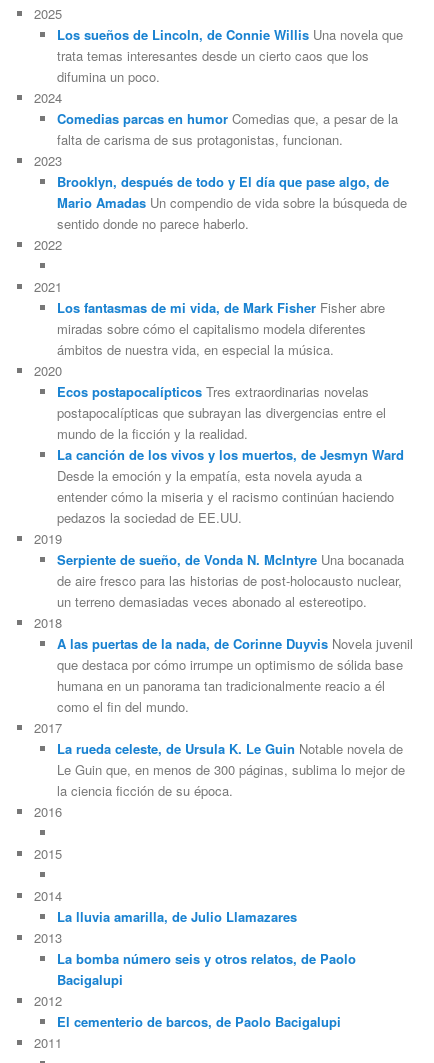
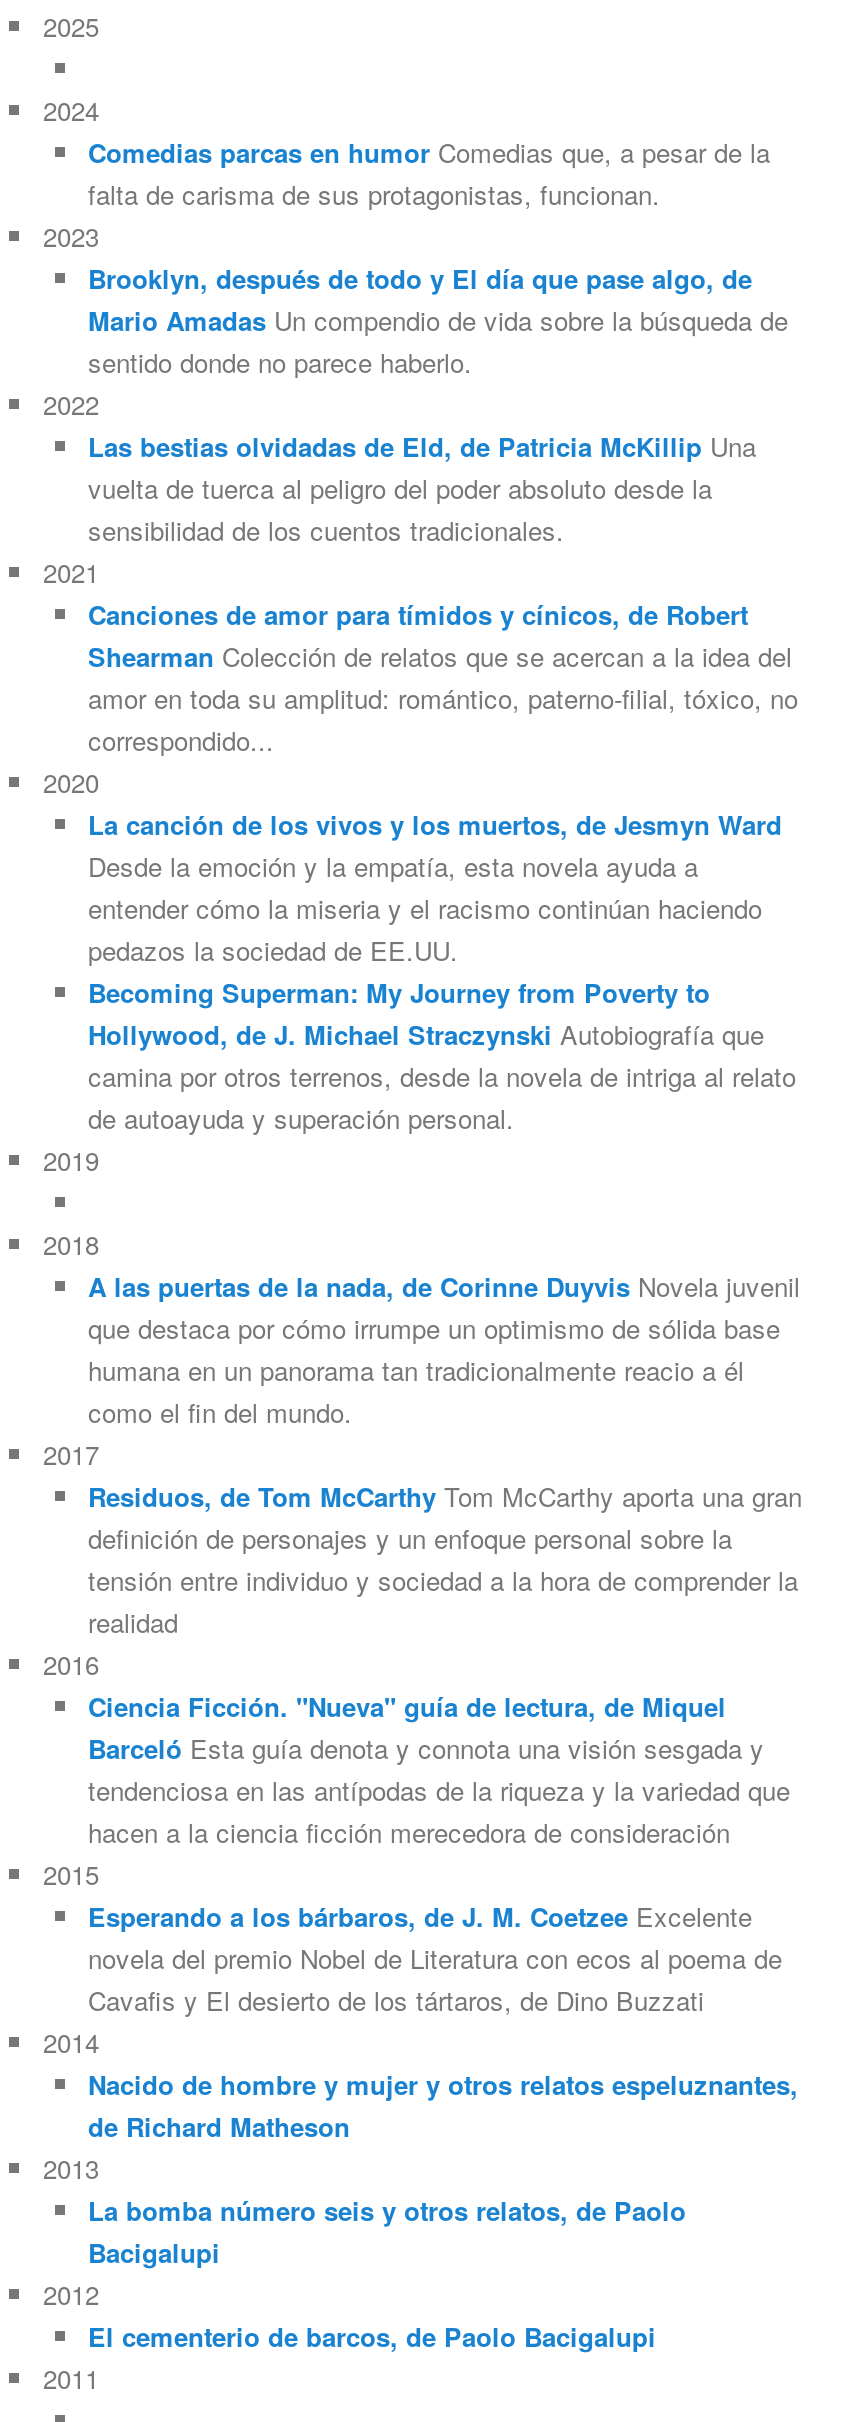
[56,25,402,86] Los sueños de Lincoln, de Connie Willis Una novela que | trata temas interesantes desde un cierto caos que los | difumina un poco. -> none
moved [34,88,406,254] -> [43,91,788,423]: 2024 | Comedias parcas en humor Comedias que, a pesar de la | falta de carisma de sus protagonistas, funcionan. | 2023 | Brooklyn, después de todo y El día que pase algo, de | Mario Amadas Un compendio de vida sobre la búsqueda de | sentido donde no parece haberlo. | 2022
none -> [88,427,756,549] Las bestias olvidadas de Eld, de Patricia McKillip Una | vuelta de tuerca al peligro del poder absoluto desde la | sensibilidad de los cuentos tradicionales.
[56,298,384,359] Los fantasmas de mi vida, de Mark Fisher Fisher abre | miradas sobre cómo el capitalismo modela diferentes | ámbitos de nuestra vida, en especial la música. -> [88,595,798,759] Canciones de amor para tímidos y cínicos, de Robert | Shearman Colección de relatos que se acercan a la idea del | amor en toda su amplitud: romántico, paterno-filial, tóxico, no | correspondido...
[56,382,385,443] Ecos postapocalípticos Tres extraordinarias novelas | postapocalípticas que subrayan las divergencias entre el | mundo de la ficción y la realidad. -> none
moved [56,445,403,527] -> [88,805,782,969]: La canción de los vivos y los muertos, de Jesmyn Ward | Desde la emoción y la empatía, esta novela ayuda a | entender cómo la miseria y el racismo continúan haciendo | pedazos la sociedad de EE.UU.
none -> [88,973,796,1137] Becoming Superman: My Journey from Poverty to | Hollywood, de J. Michael Straczynski Autobiografía que | camina por otros terrenos, desde la novela de intriga al relato | de autoayuda y superación personal.
[56,550,403,611] Serpiente de sueño, de Vonda N. McIntyre Una bocanada | de aire fresco para las historias de post-holocausto nuclear, | un terreno demasiadas veces abonado al estereotipo. -> none
[56,739,404,800] La rueda celeste, de Ursula K. Le Guin Notable novela de | Le Guin que, en menos de 300 páginas, sublima lo mejor de | la ciencia ficción de su época. -> [88,1477,802,1641] Residuos, de Tom McCarthy Tom McCarthy aporta una gran | definición de personajes y un enfoque personal sobre la | tensión entre individuo y sociedad a la hora de comprender la | realidad
none -> [88,1687,790,1851] Ciencia Ficción. "Nueva" guía de lectura, de Miquel | Barceló Esta guía denota y connota una visión sesgada y | tendenciosa en las antípodas de la riqueza y la variedad que | hacen a la ciencia ficción merecedora de consideración
none -> [88,1897,782,2019] Esperando a los bárbaros, de J. M. Coetzee Excelente | novela del premio Nobel de Literatura con ecos al poema de | Cavafis y El desierto de los tártaros, de Dino Buzzati
[56,907,296,926] La lluvia amarilla, de Julio Llamazares -> [88,2065,798,2145] Nacido de hombre y mujer y otros relatos espeluznantes, | de Richard Matheson

